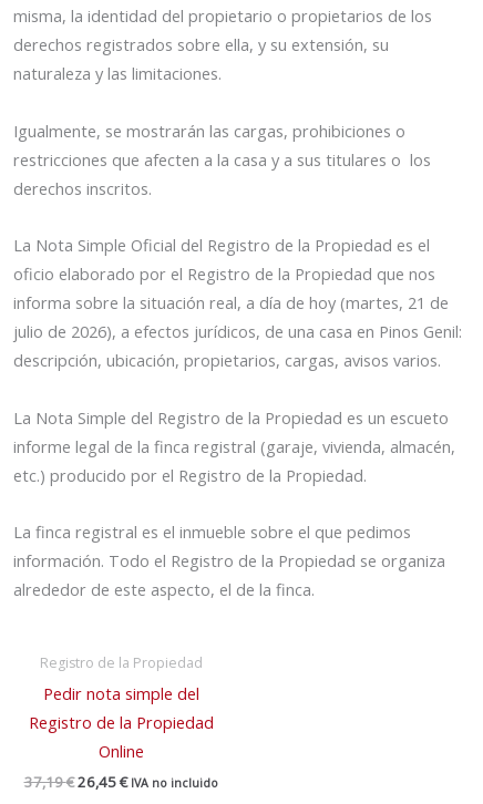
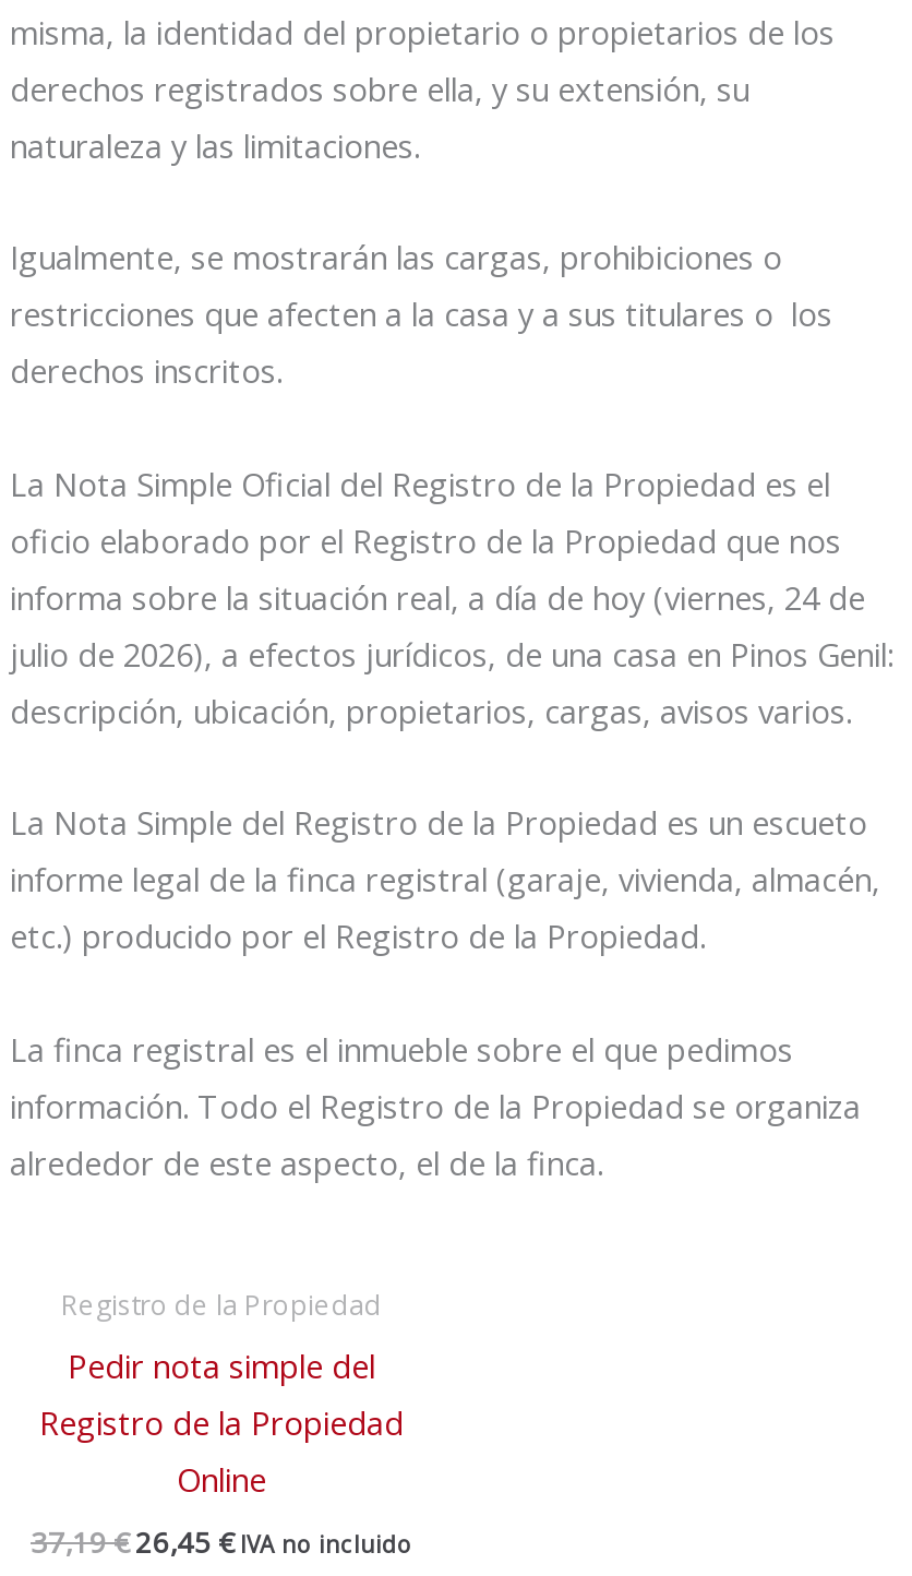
[13,292,449,314] informa sobre la situación real, a día de hoy (martes, 21 de -> [10,575,865,618] informa sobre la situación real, a día de hoy (viernes, 24 de

